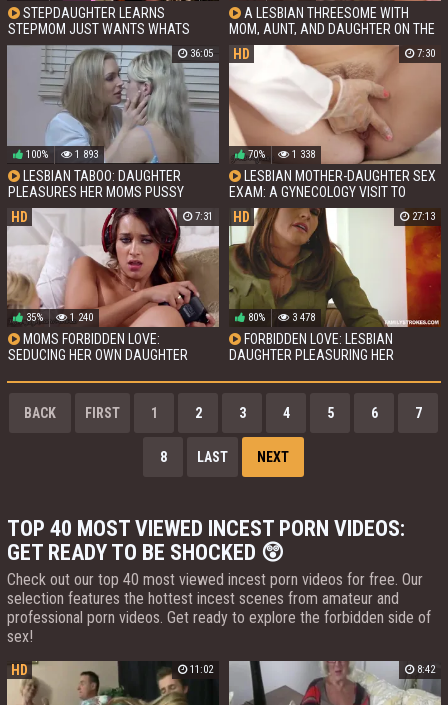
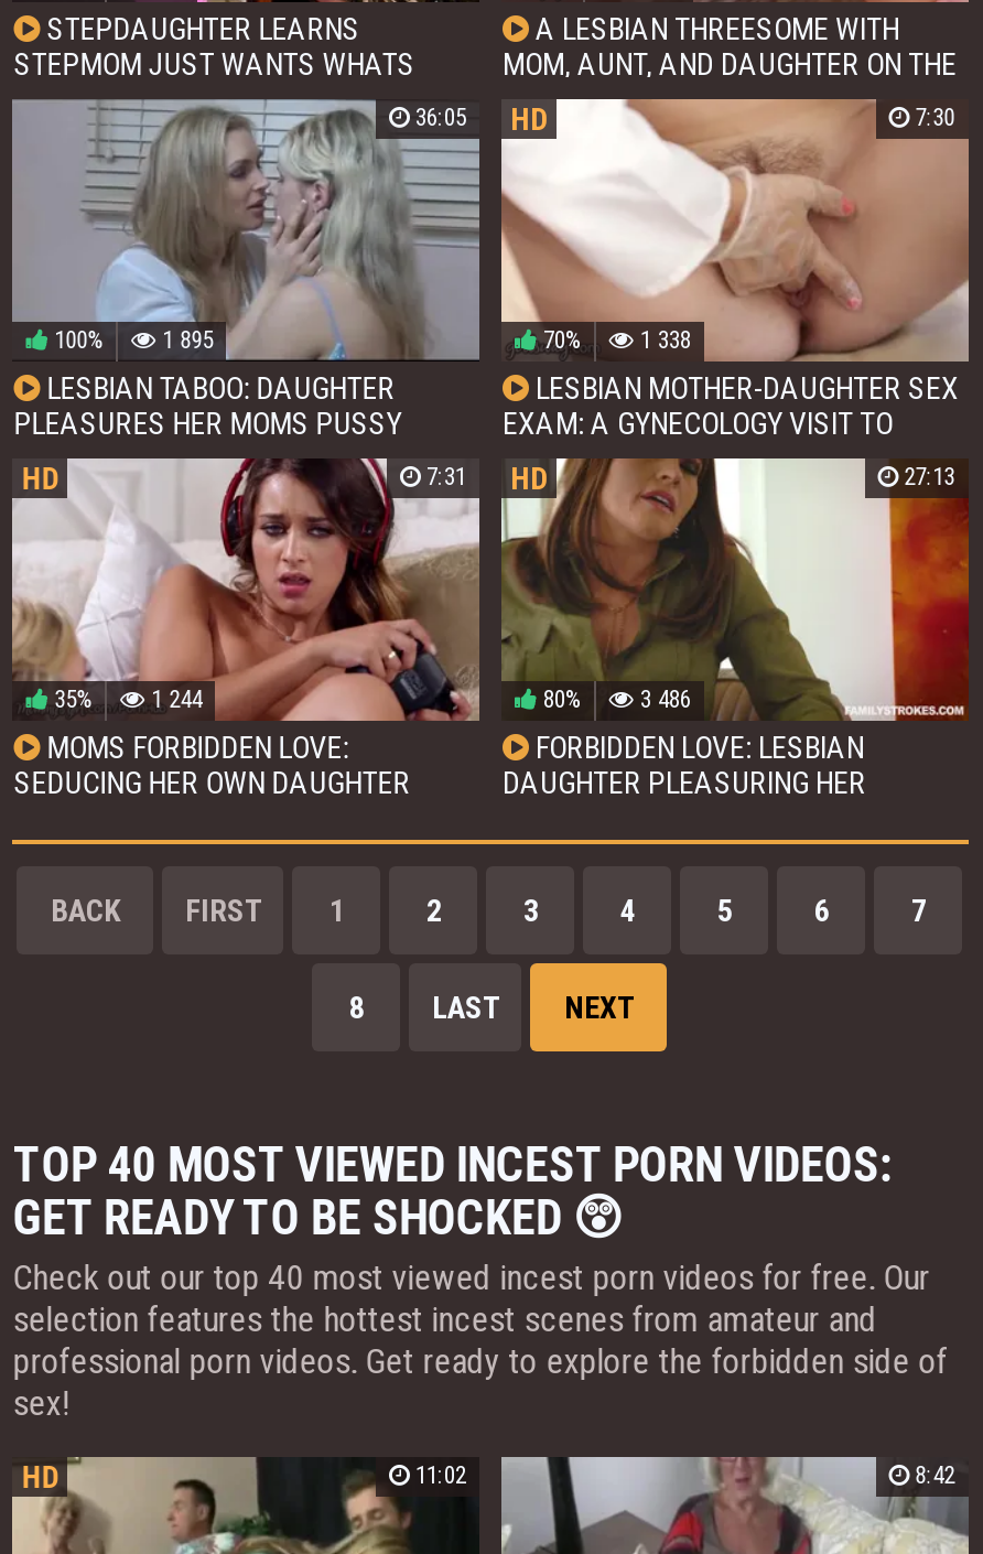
[23,148,98,161] 100% 1 893 -> [48,327,213,355] 100% 1 895
[67,311,93,324] 1 240 -> [145,686,202,715] 1 244
[245,311,315,324] 80% 3 478 -> [537,686,691,715] 80% 3 486

